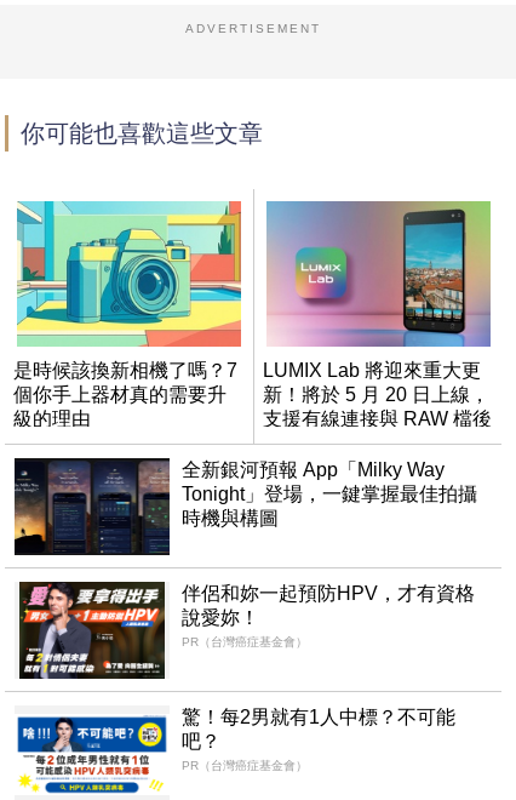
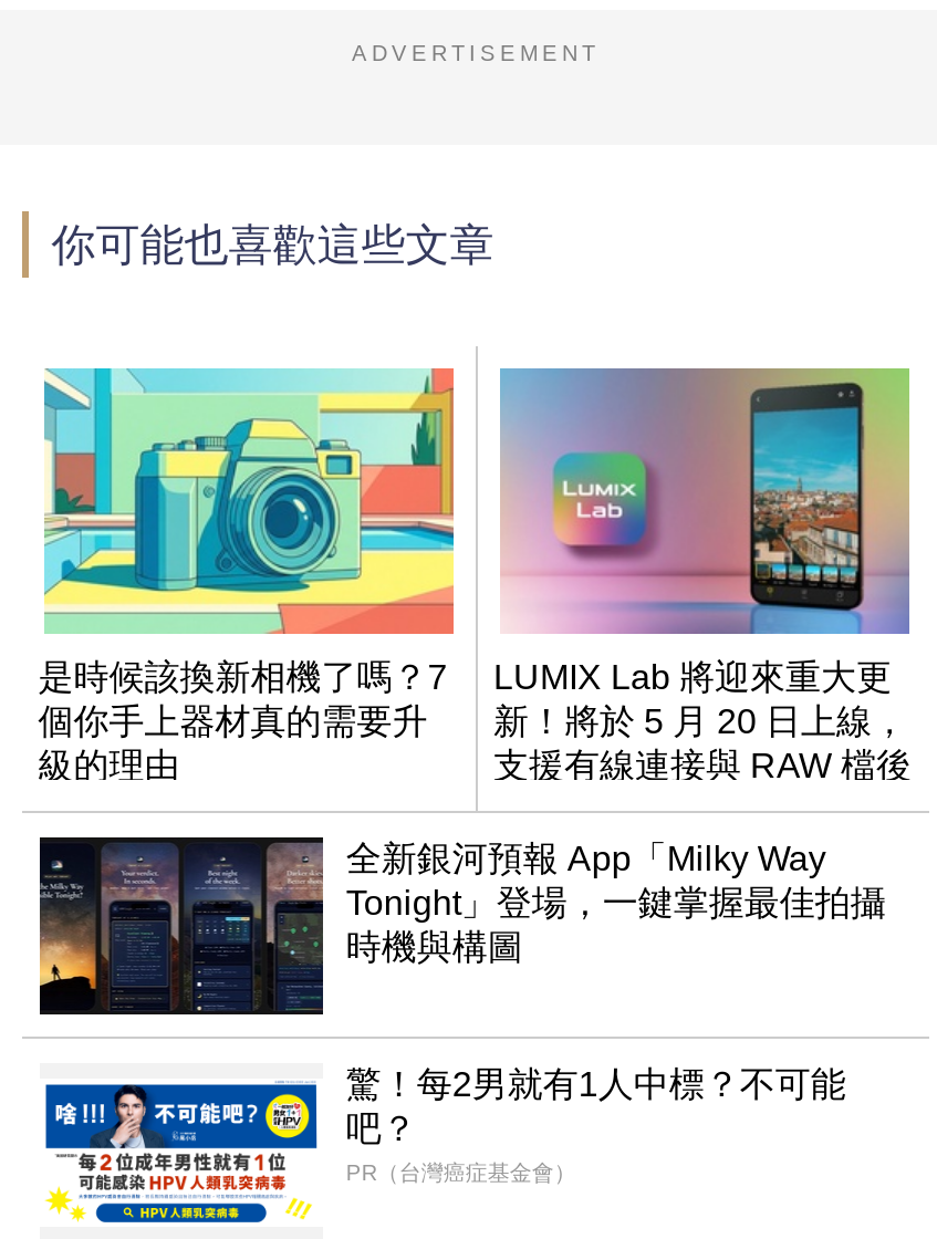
[18,582,475,679] [image] | 伴侶和妳一起預防HPV，才有資格 | 說愛妳！ | PR（台灣癌症基金會） -> none

